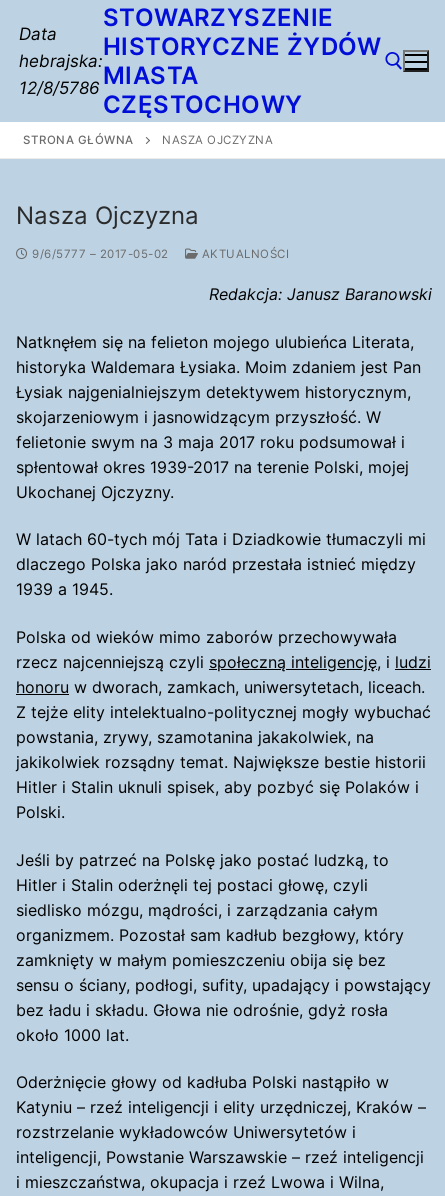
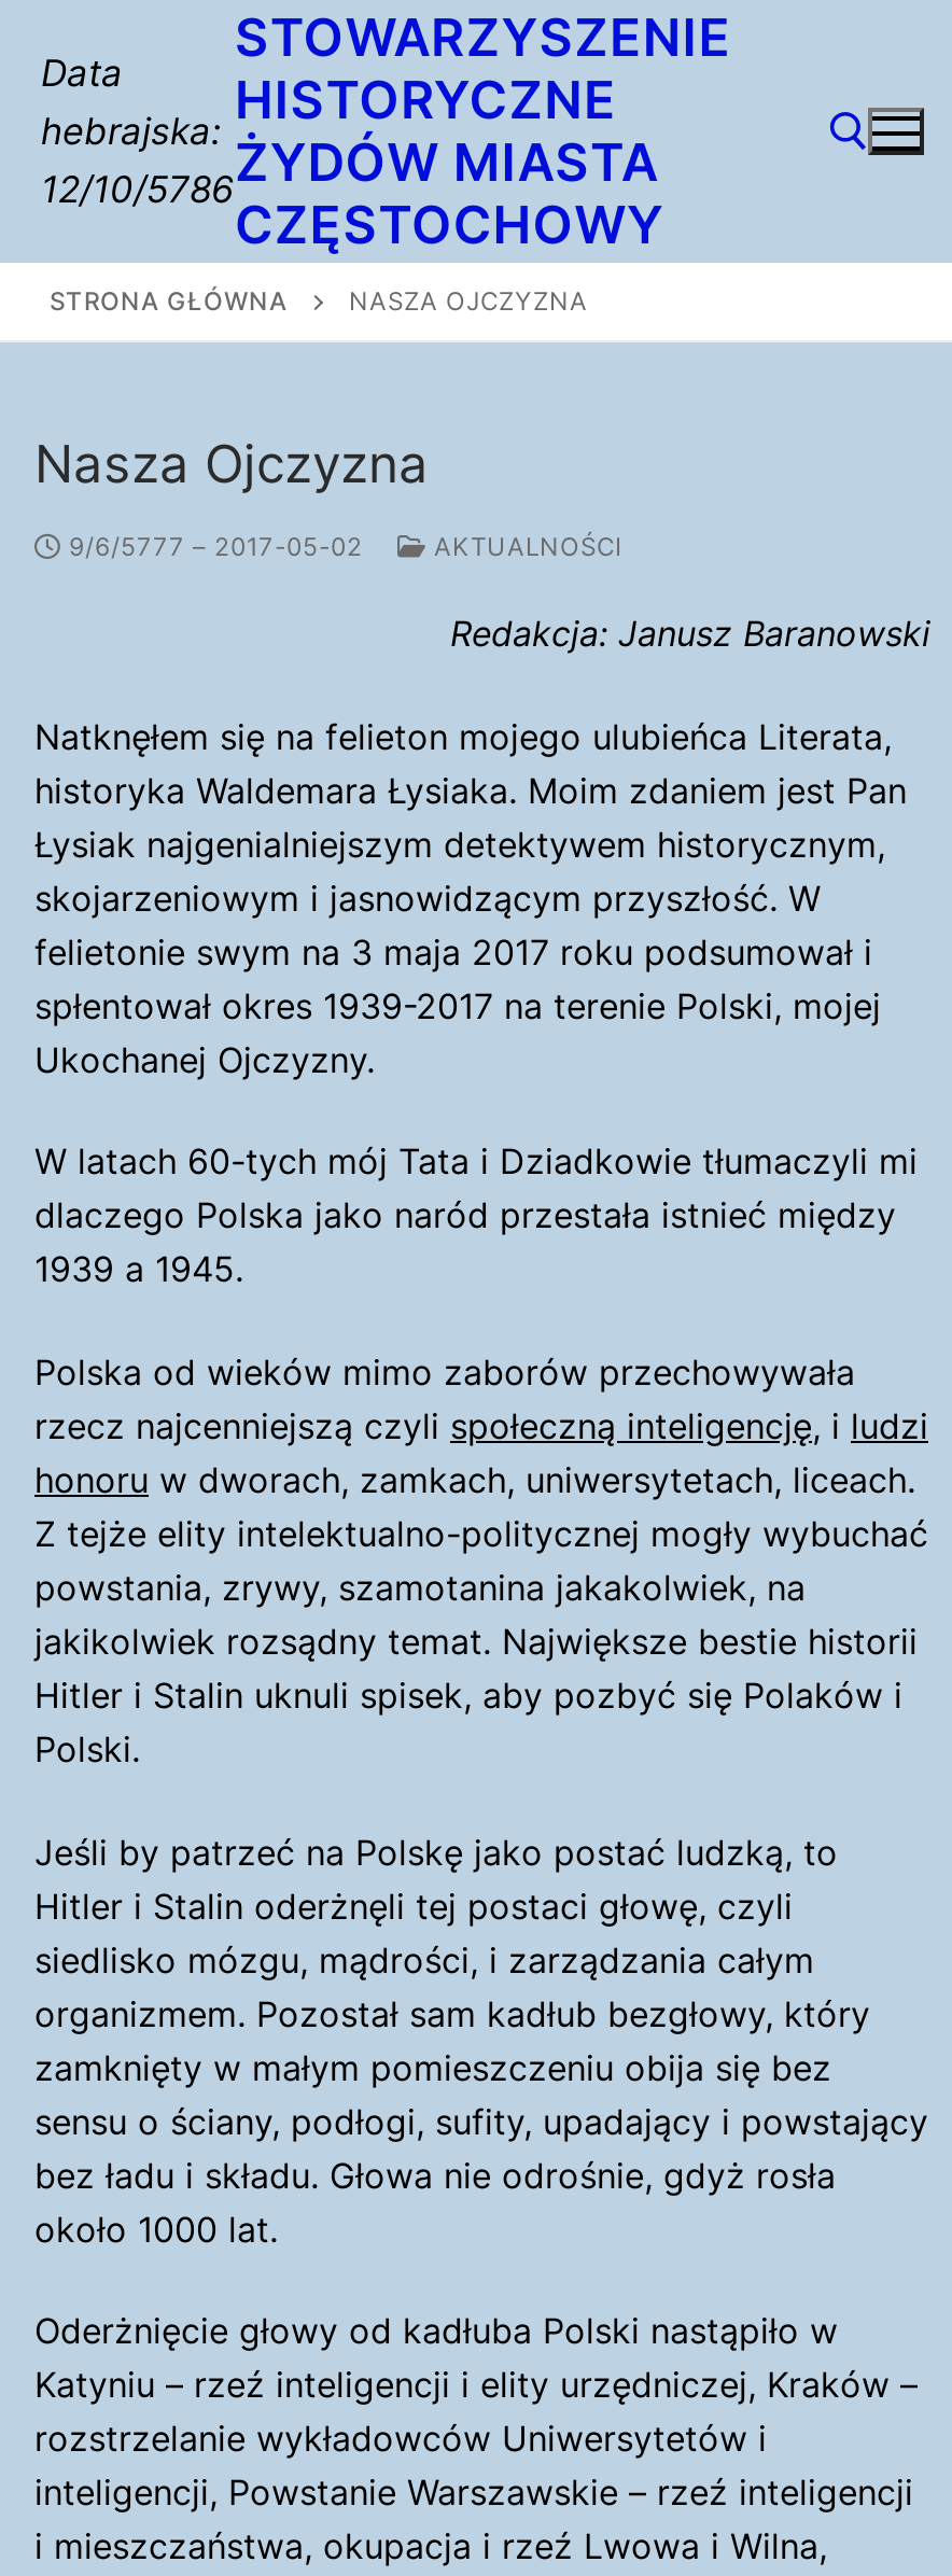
[19,77,100,97] 12/8/5786 -> [41,167,235,210] 12/10/5786

